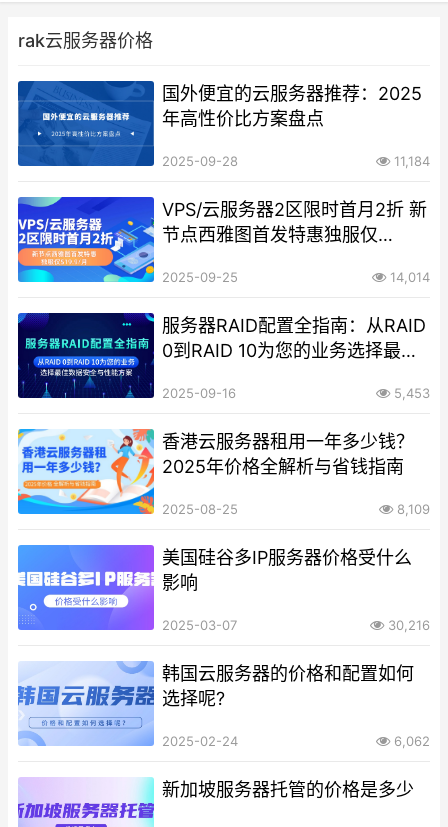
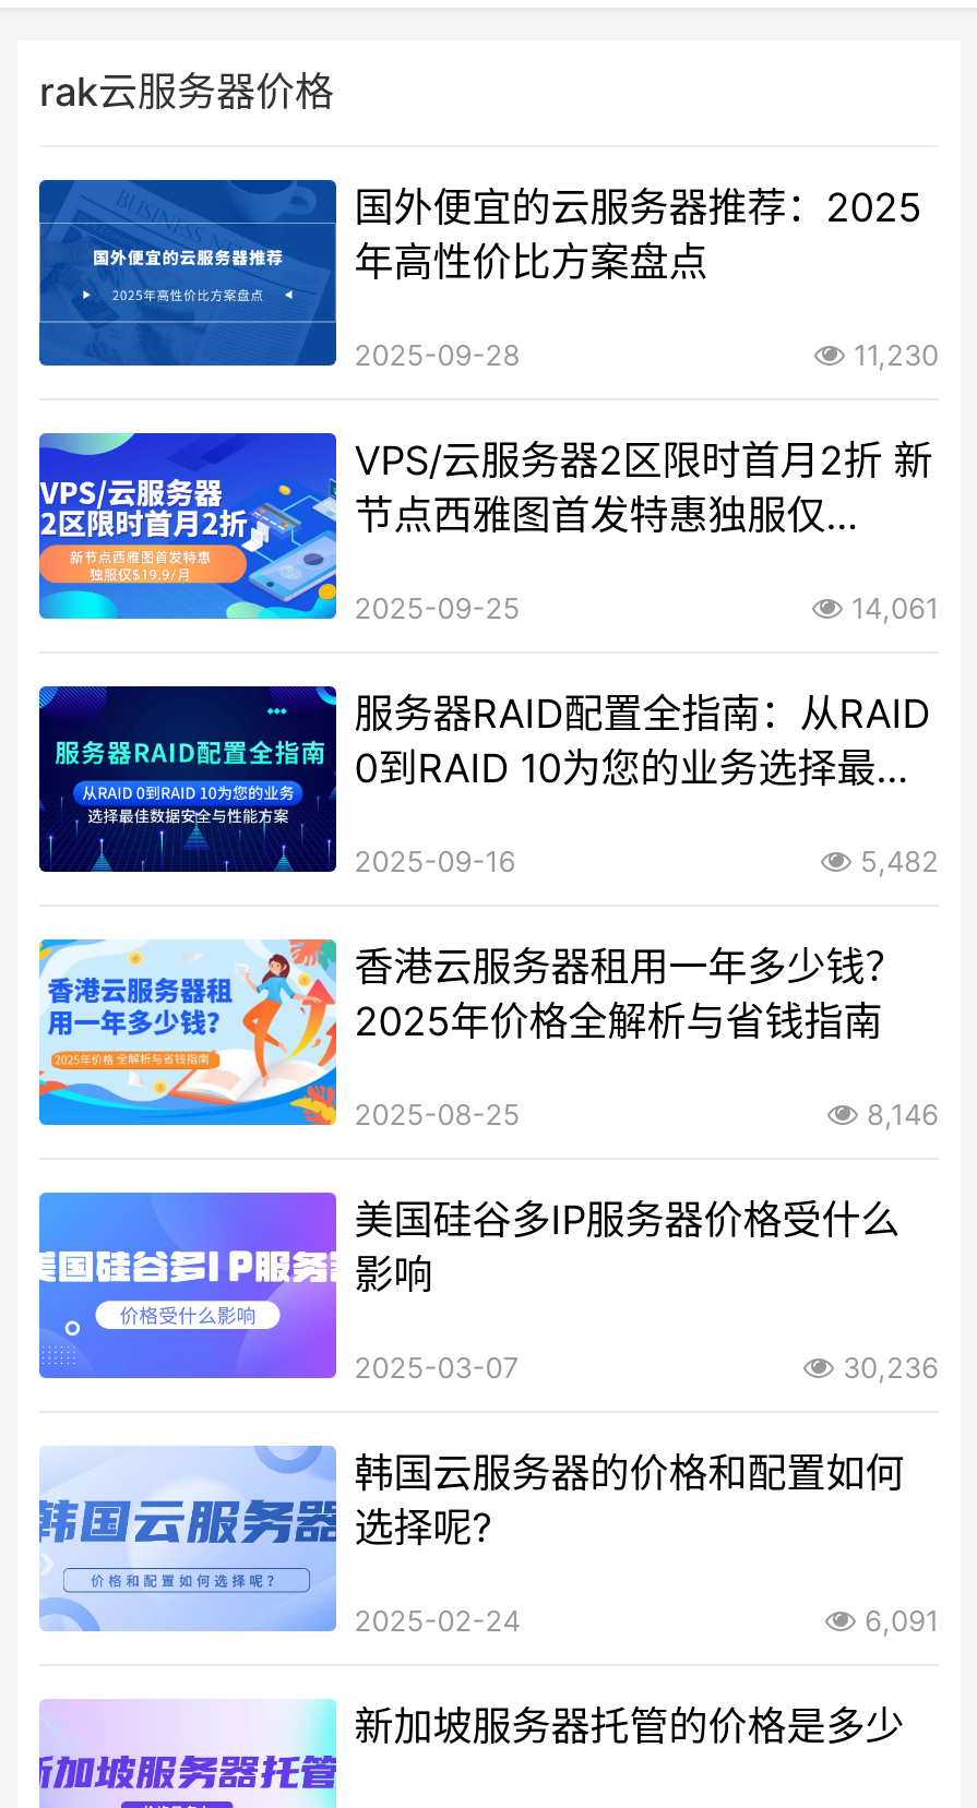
[390,153,430,169] 11,184 -> [845,337,939,372] 11,230
[386,269,430,285] 14,014 -> [843,590,939,625] 14,061
[390,385,430,401] 5,453 -> [851,843,939,878] 5,482
[393,501,430,517] 8,109 -> [858,1096,939,1131] 8,146
[384,617,430,633] 30,216 -> [834,1349,939,1384] 30,236
[390,733,430,749] 6,062 -> [856,1602,939,1637] 6,091

